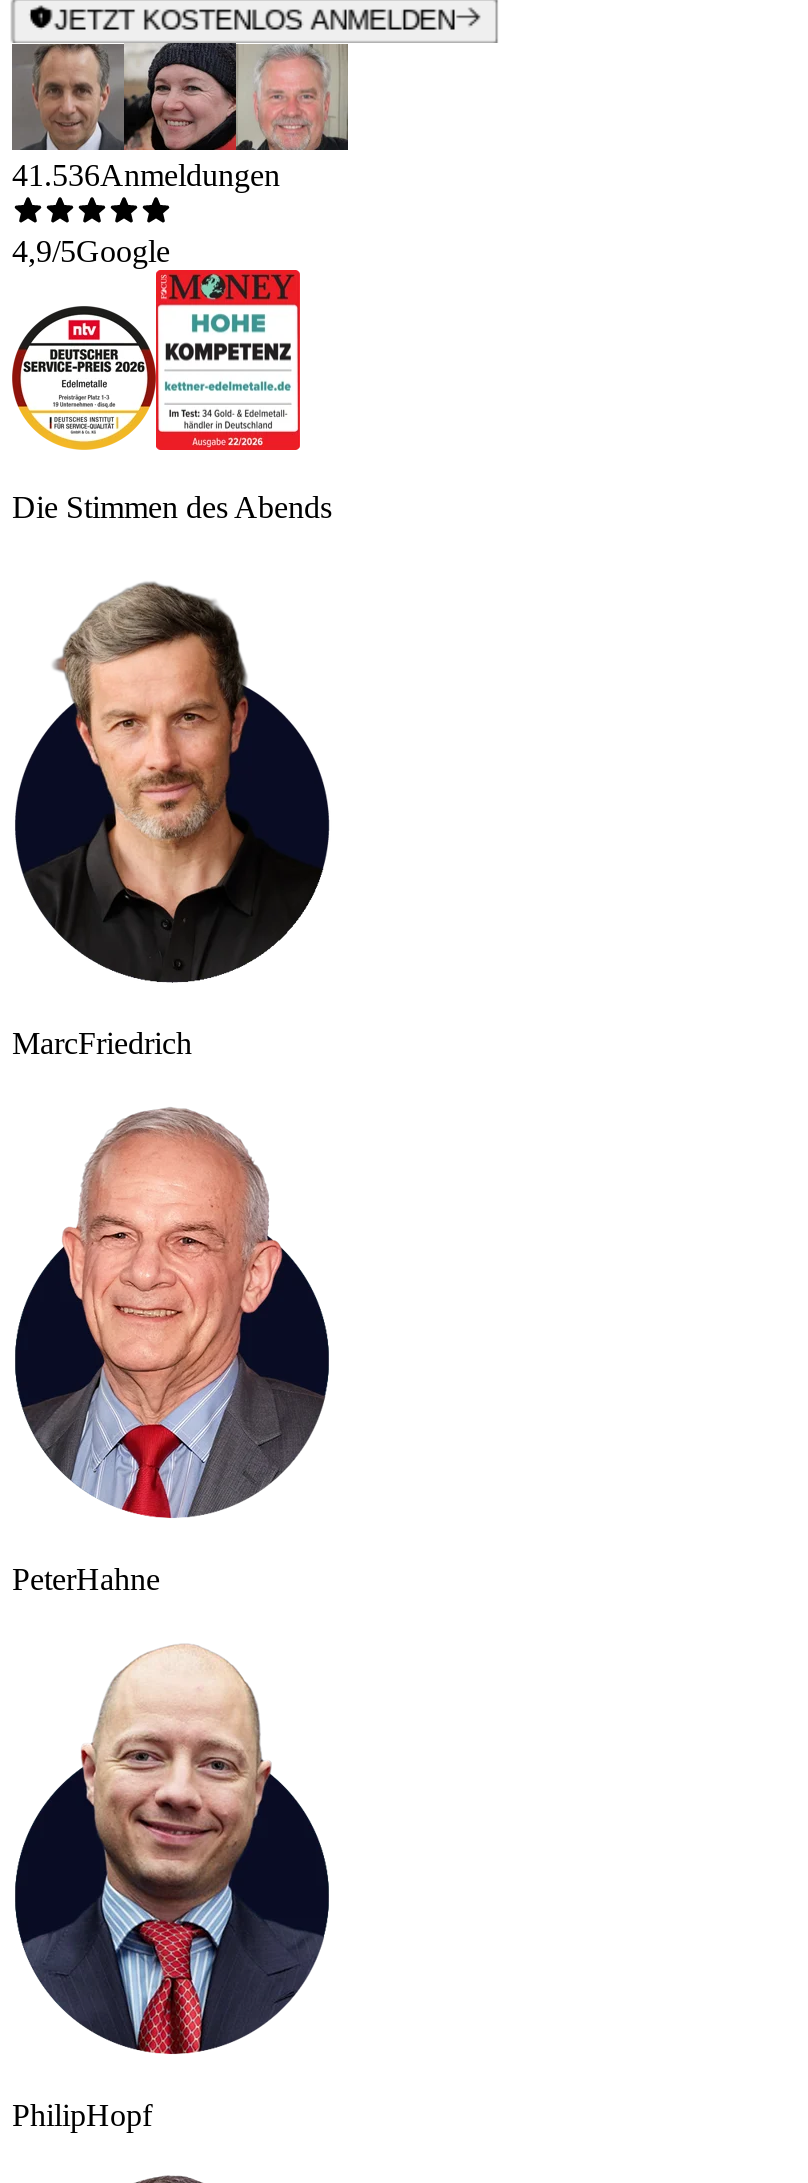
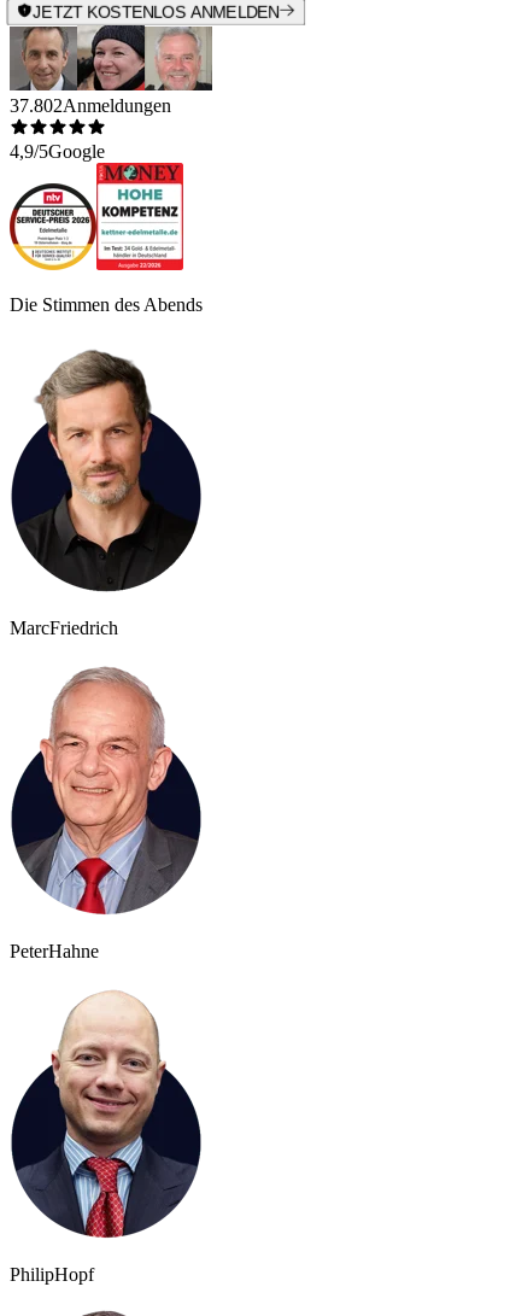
[12,158,280,192] 41.536Anmeldungen -> [10,95,171,116] 37.802Anmeldungen

